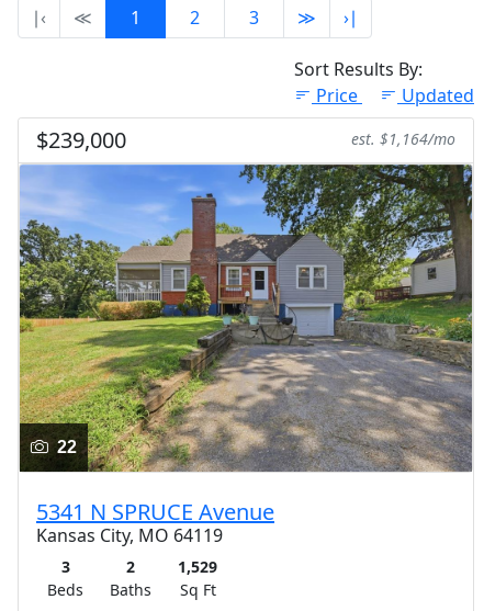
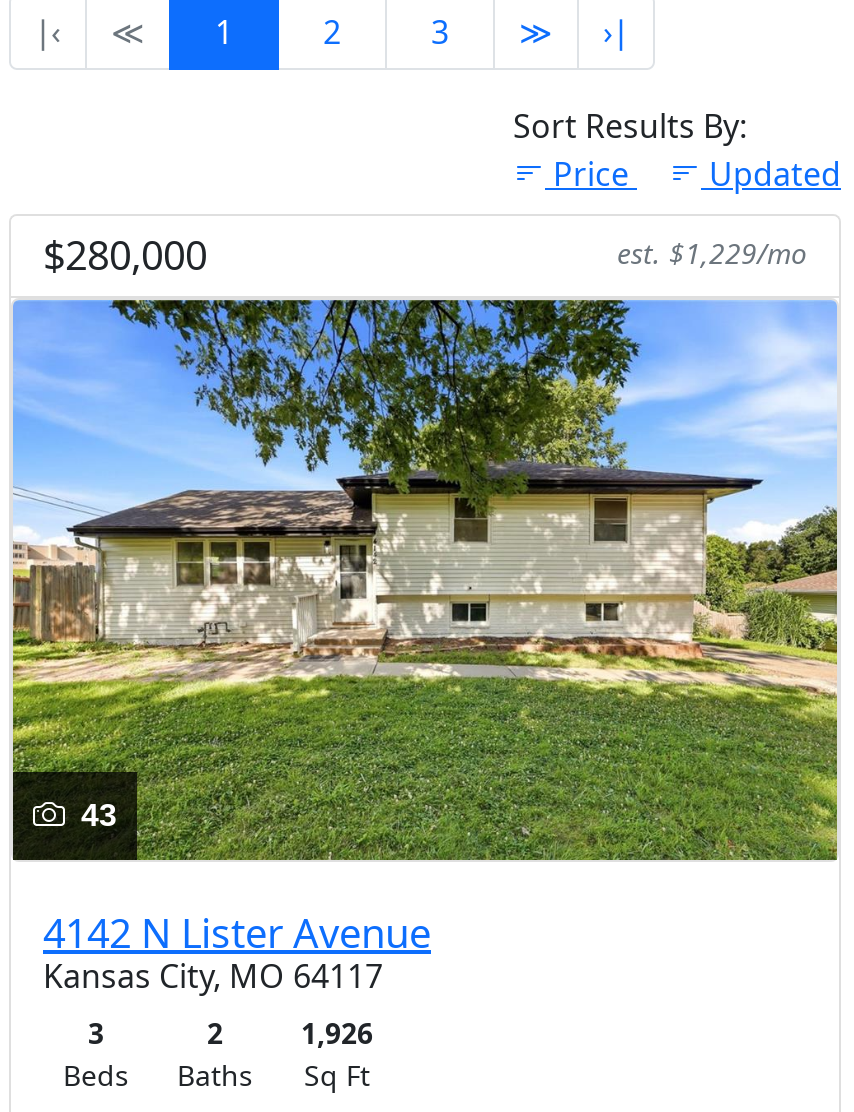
[36,125,126,155] $239,000 -> [43,228,207,282] $280,000
[351,128,455,149] est. $1,164/mo -> [617,234,807,272] est. $1,229/mo
[19,163,473,473] [image] | 22 -> [11,298,839,862] [image] | 43
[36,497,274,527] 5341 N SPRUCE Avenue -> [43,906,431,960] 4142 N Lister Avenue
[36,523,223,547] Kansas City, MO 64119 -> [43,954,383,998] Kansas City, MO 64117
[178,556,217,577] 1,529 -> [301,1014,373,1052] 1,926

